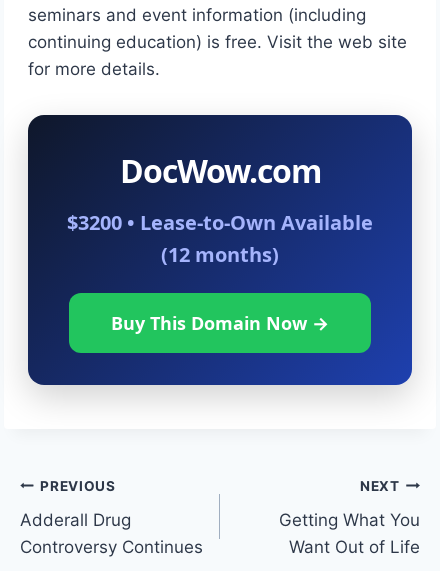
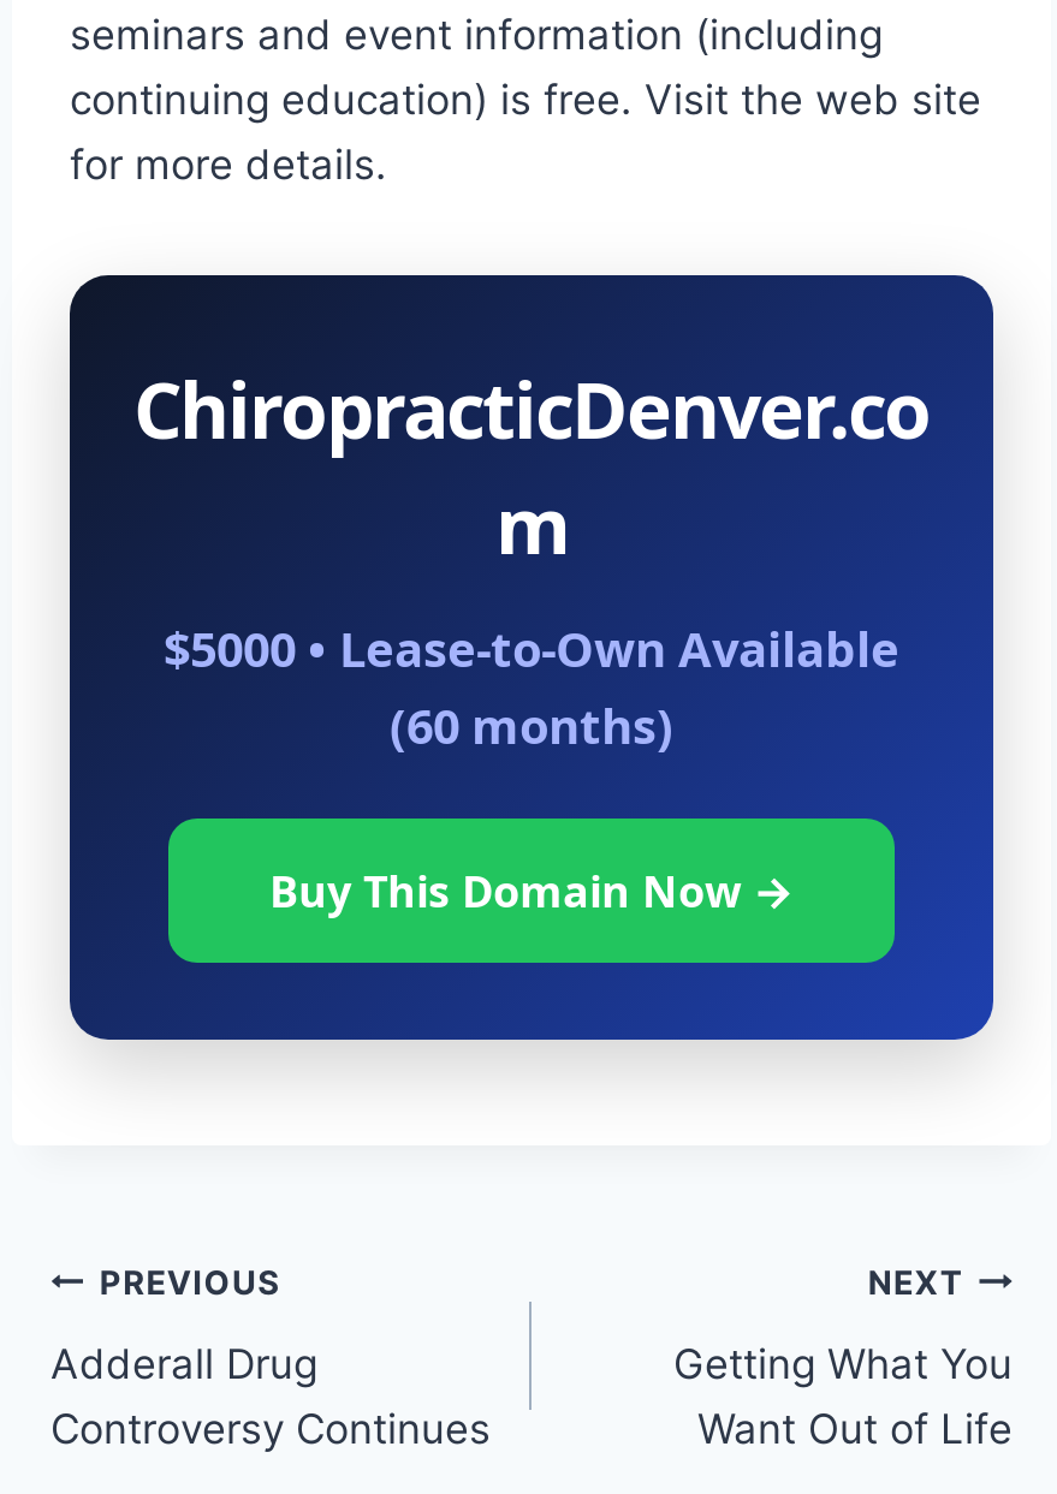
[67,149,373,268] DocWow.com | $3200 • Lease-to-Own Available | (12 months) -> [133,357,930,759] ChiropracticDenver.co | m | $5000 • Lease-to-Own Available | (60 months)

